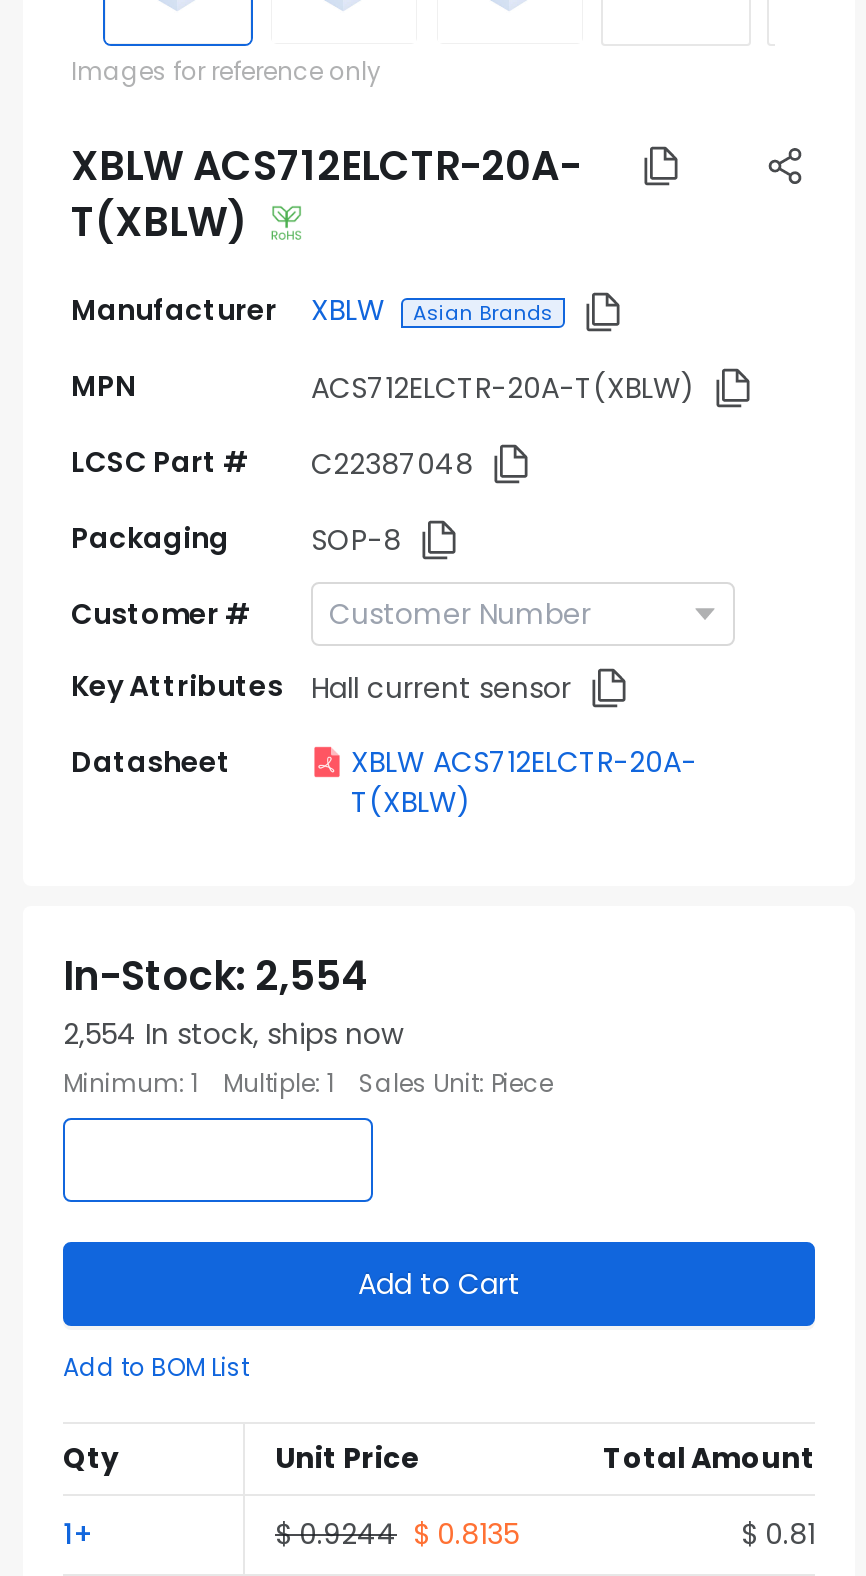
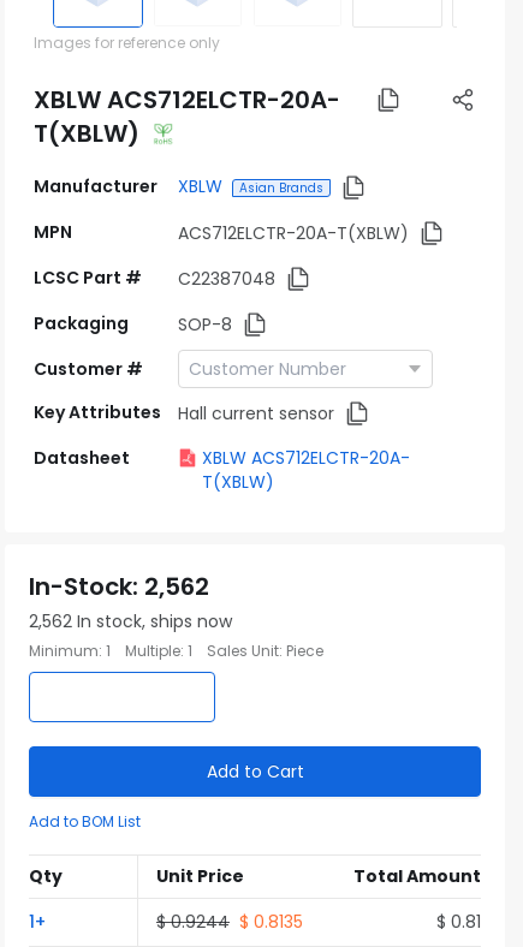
[63,948,369,1004] In-Stock: 2,554 -> [29,570,209,603] In-Stock: 2,562
[63,1014,403,1054] 2,554 In stock, ships now -> [29,609,232,633] 2,562 In stock, ships now

